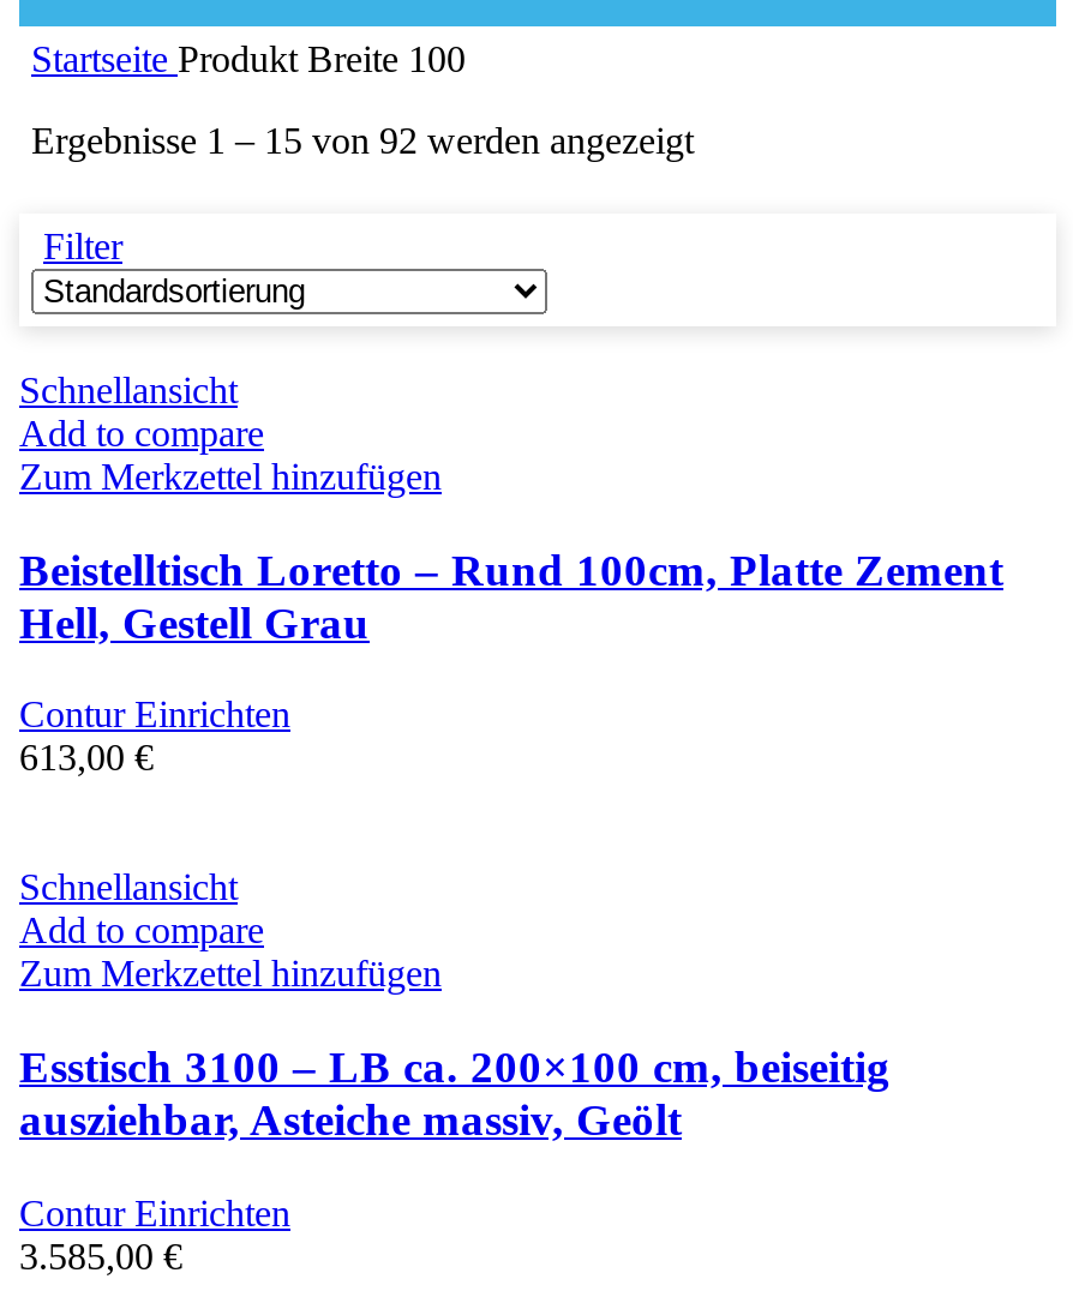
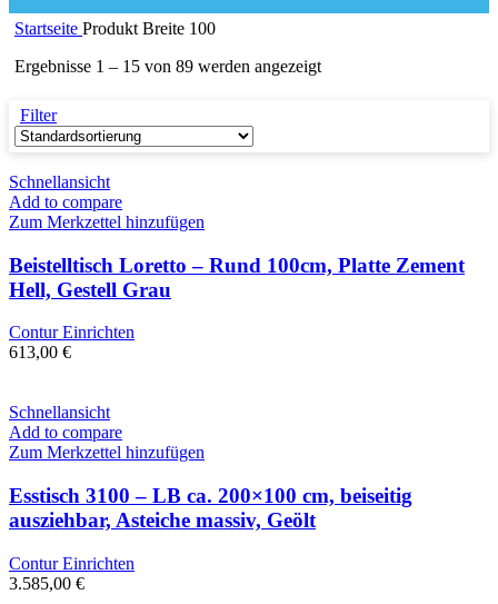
[31,120,694,161] Ergebnisse 1 – 15 von 92 werden angezeigt -> [14,57,321,76] Ergebnisse 1 – 15 von 89 werden angezeigt

